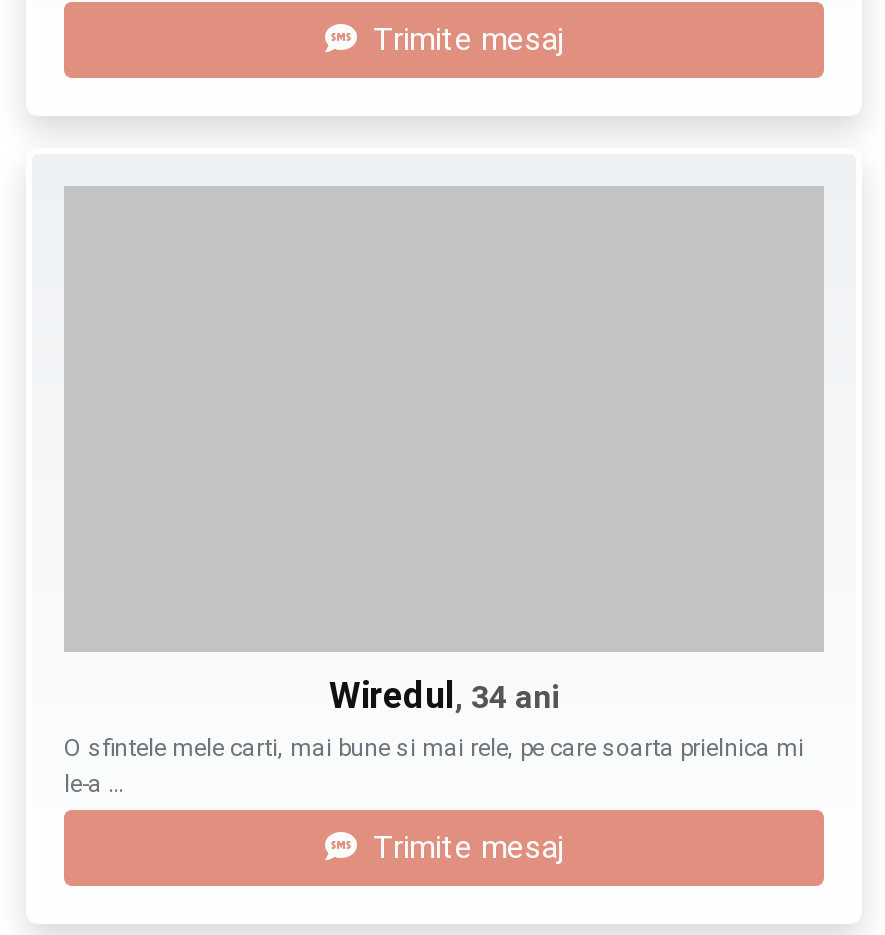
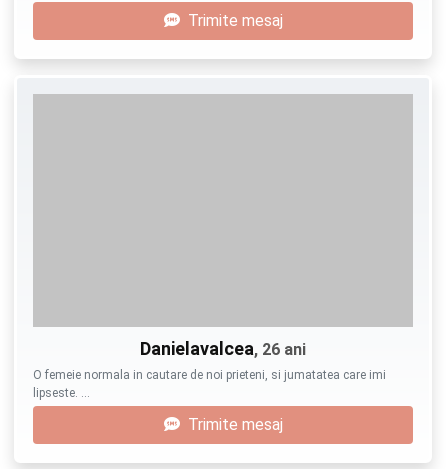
[64,674,804,798] Wiredul, 34 ani | O sfintele mele carti, mai bune si mai rele, pe care soarta prielnica mi | le-a … -> [33,338,386,400] Danielavalcea, 26 ani | O femeie normala in cautare de noi prieteni, si jumatatea care imi | lipseste. …

